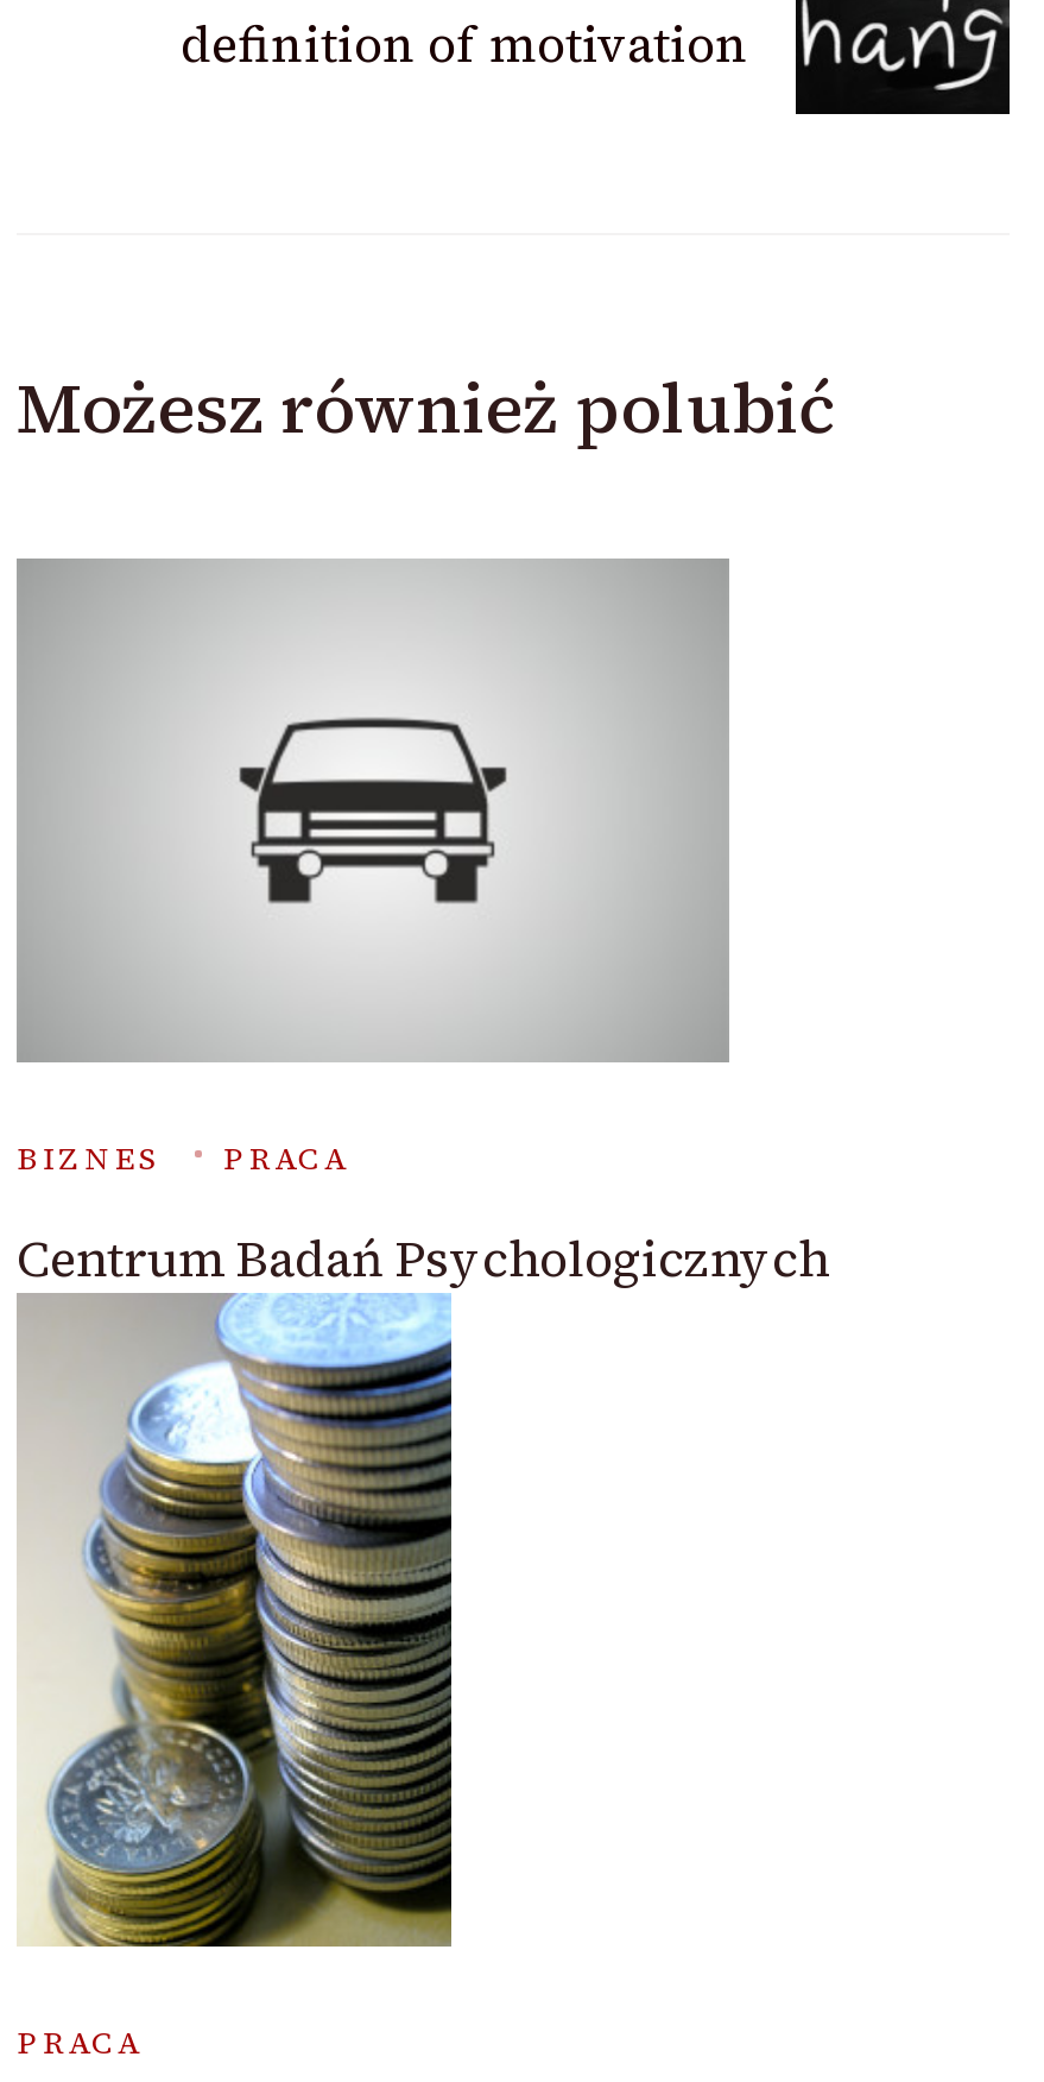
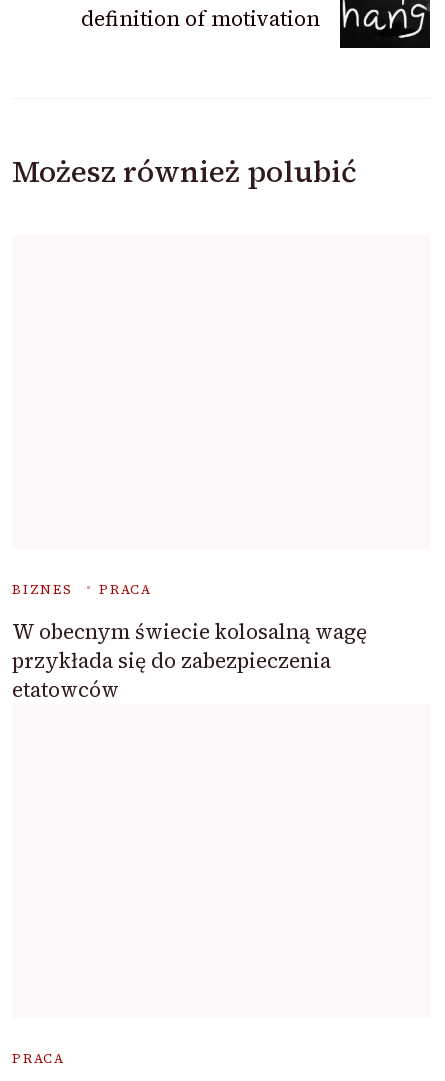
[17,559,729,1062] [image] -> none
[17,1224,829,1293] Centrum Badań Psychologicznych -> [12,617,367,704] W obecnym świecie kolosalną wagę | przykłada się do zabezpieczenia | etatowców
[17,1378,454,1949] [image] -> none

